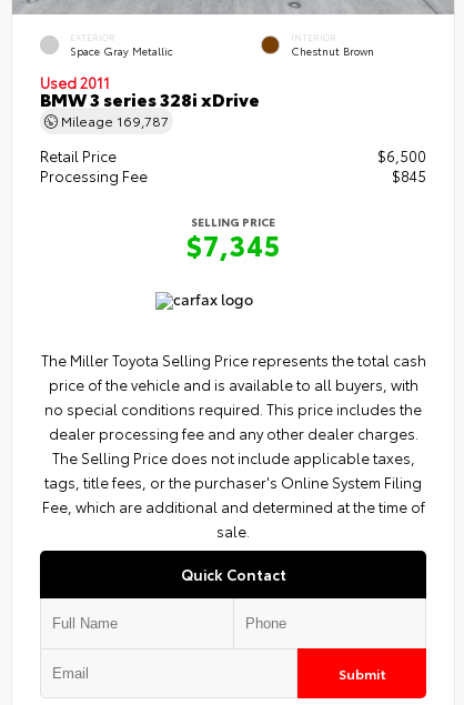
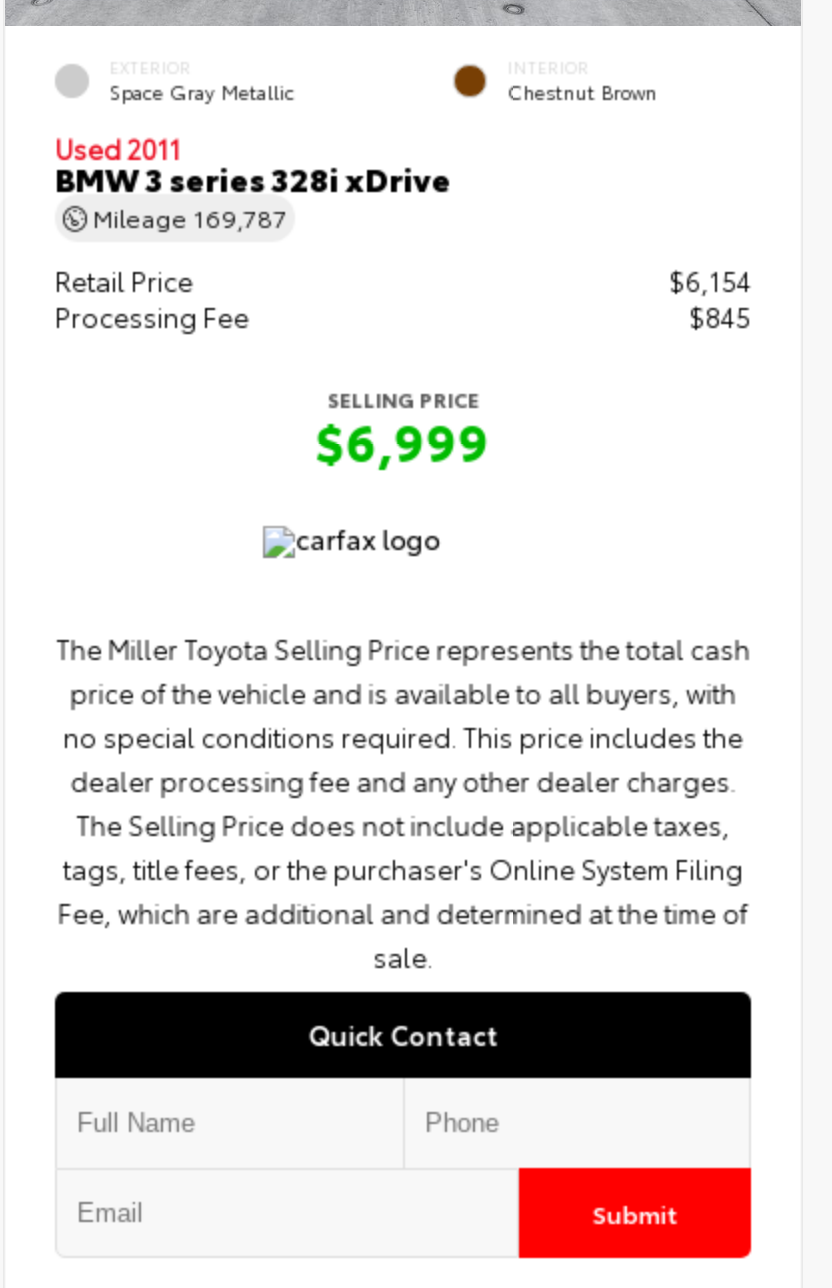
[377,146,426,166] $6,500 -> [669,263,751,299] $6,154
[186,225,280,263] $7,345 -> [316,406,490,474] $6,999

